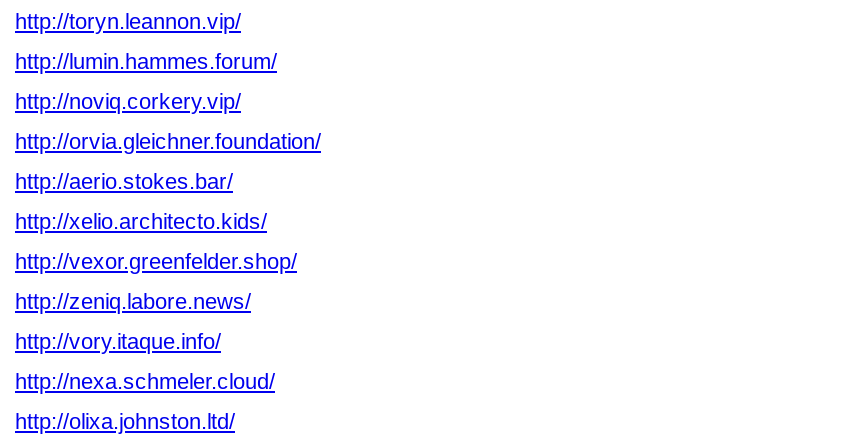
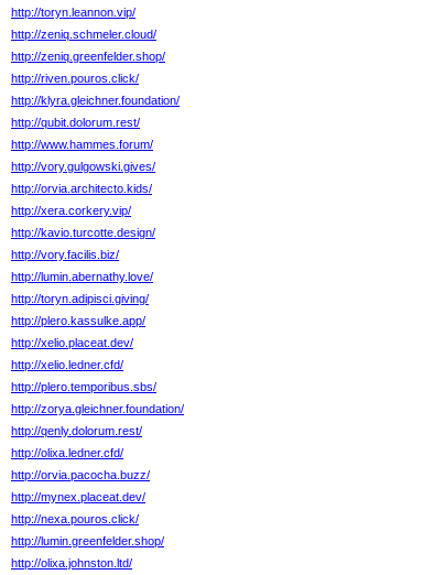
[15,49,321,393] http://lumin.hammes.forum/ | http://noviq.corkery.vip/ | http://orvia.gleichner.foundation/ | http://aerio.stokes.bar/ | http://xelio.architecto.kids/ | http://vexor.greenfelder.shop/ | http://zeniq.labore.news/ | http://vory.itaque.info/ | http://nexa.schmeler.cloud/ -> [11,28,184,548] http://zeniq.schmeler.cloud/ | http://zeniq.greenfelder.shop/ | http://riven.pouros.click/ | http://klyra.gleichner.foundation/ | http://qubit.dolorum.rest/ | http://www.hammes.forum/ | http://vory.gulgowski.gives/ | http://orvia.architecto.kids/ | http://xera.corkery.vip/ | http://kavio.turcotte.design/ | http://vory.facilis.biz/ | http://lumin.abernathy.love/ | http://toryn.adipisci.giving/ | http://plero.kassulke.app/ | http://xelio.placeat.dev/ | http://xelio.ledner.cfd/ | http://plero.temporibus.sbs/ | http://zorya.gleichner.foundation/ | http://qenly.dolorum.rest/ | http://olixa.ledner.cfd/ | http://orvia.pacocha.buzz/ | http://mynex.placeat.dev/ | http://nexa.pouros.click/ | http://lumin.greenfelder.shop/

